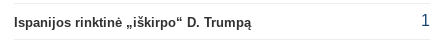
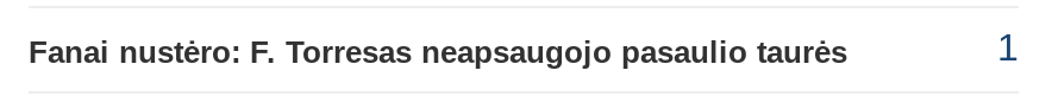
[14,15,251,30] Ispanijos rinktinė „iškirpo“ D. Trumpą -> [29,35,847,70] Fanai nustėro: F. Torresas neapsaugojo pasaulio taurės

